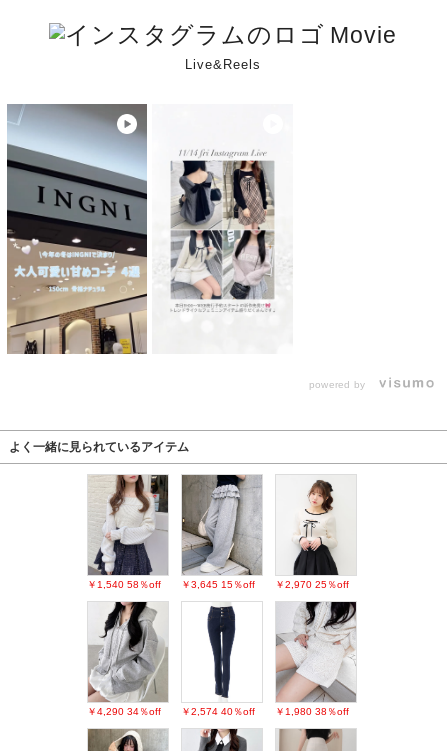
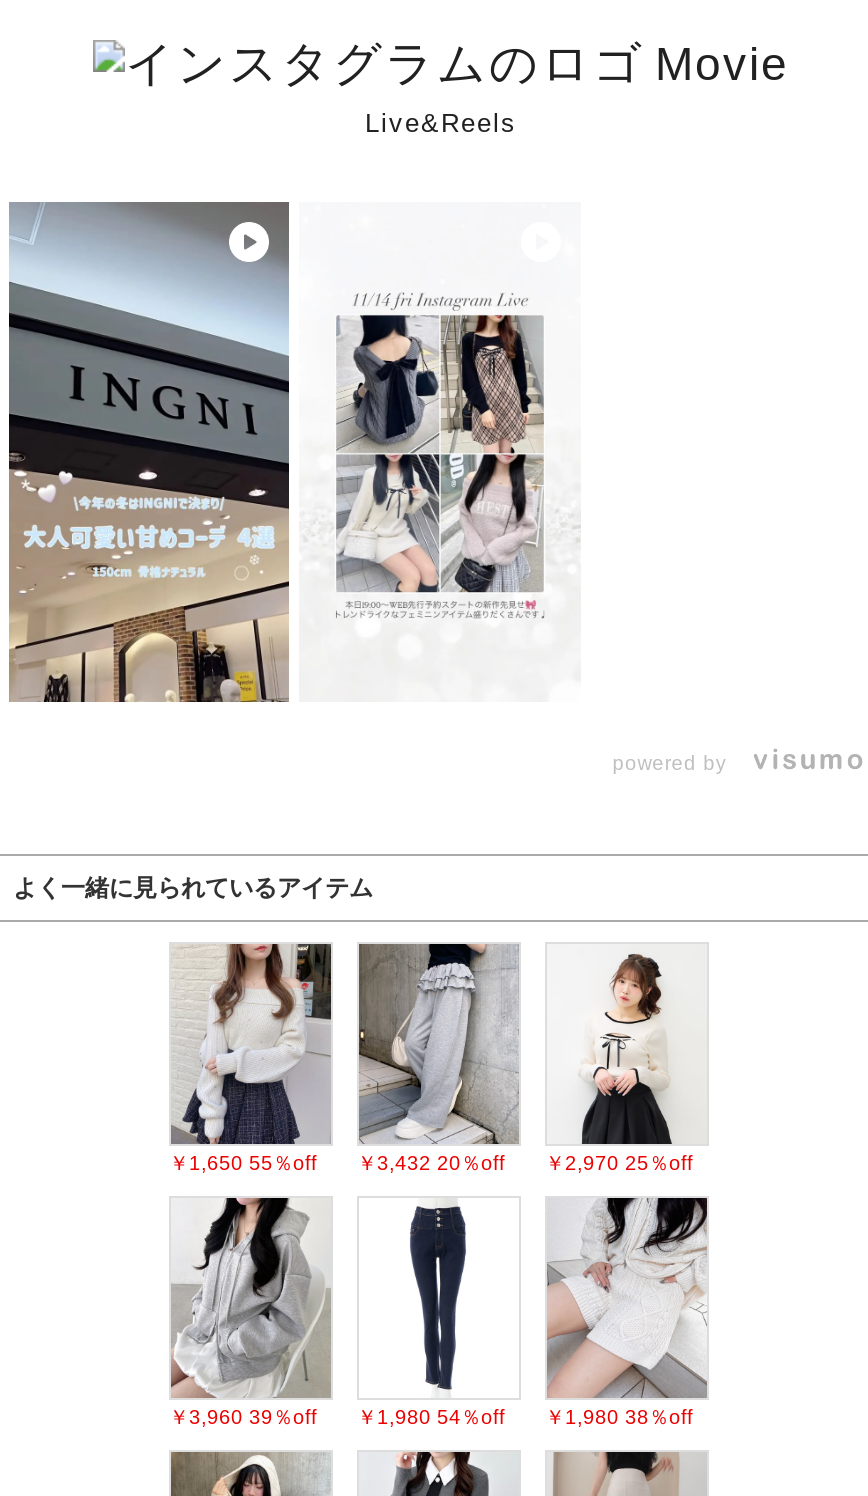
[87,579,161,590] ￥1,540 58％off -> [169,1151,317,1173] ￥1,650 55％off
[181,579,255,590] ￥3,645 15％off -> [357,1151,505,1173] ￥3,432 20％off
[87,706,161,717] ￥4,290 34％off -> [169,1405,317,1427] ￥3,960 39％off
[181,706,255,717] ￥2,574 40％off -> [357,1405,505,1427] ￥1,980 54％off

